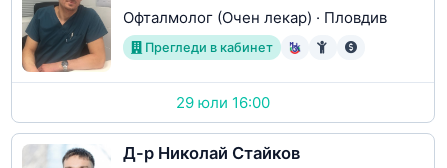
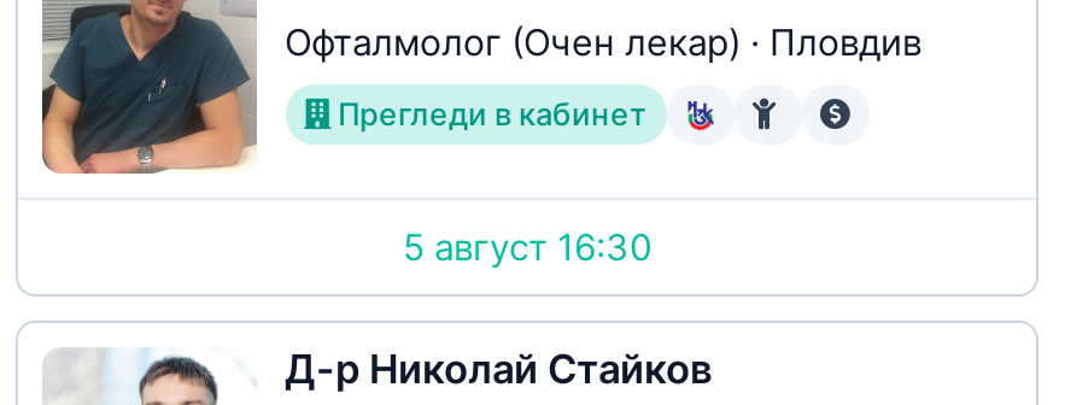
[176,93,270,112] 29 юли 16:00 -> [403,224,651,270] 5 август 16:30

